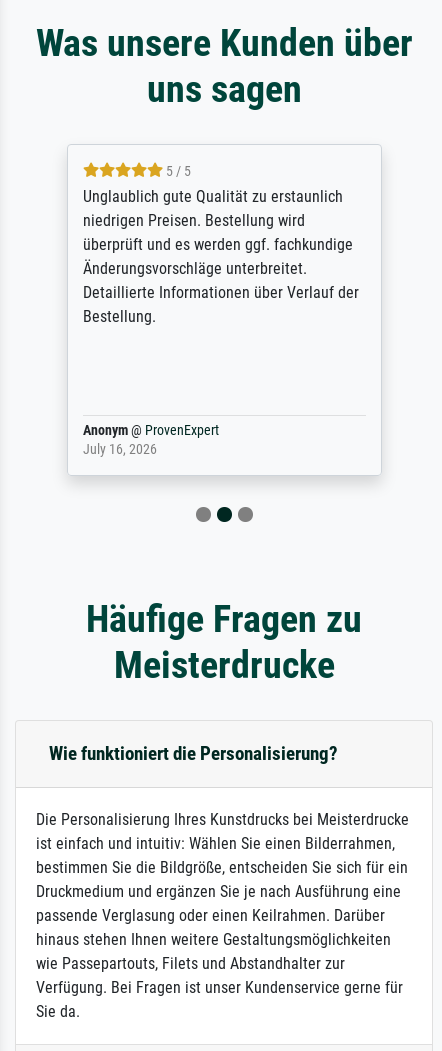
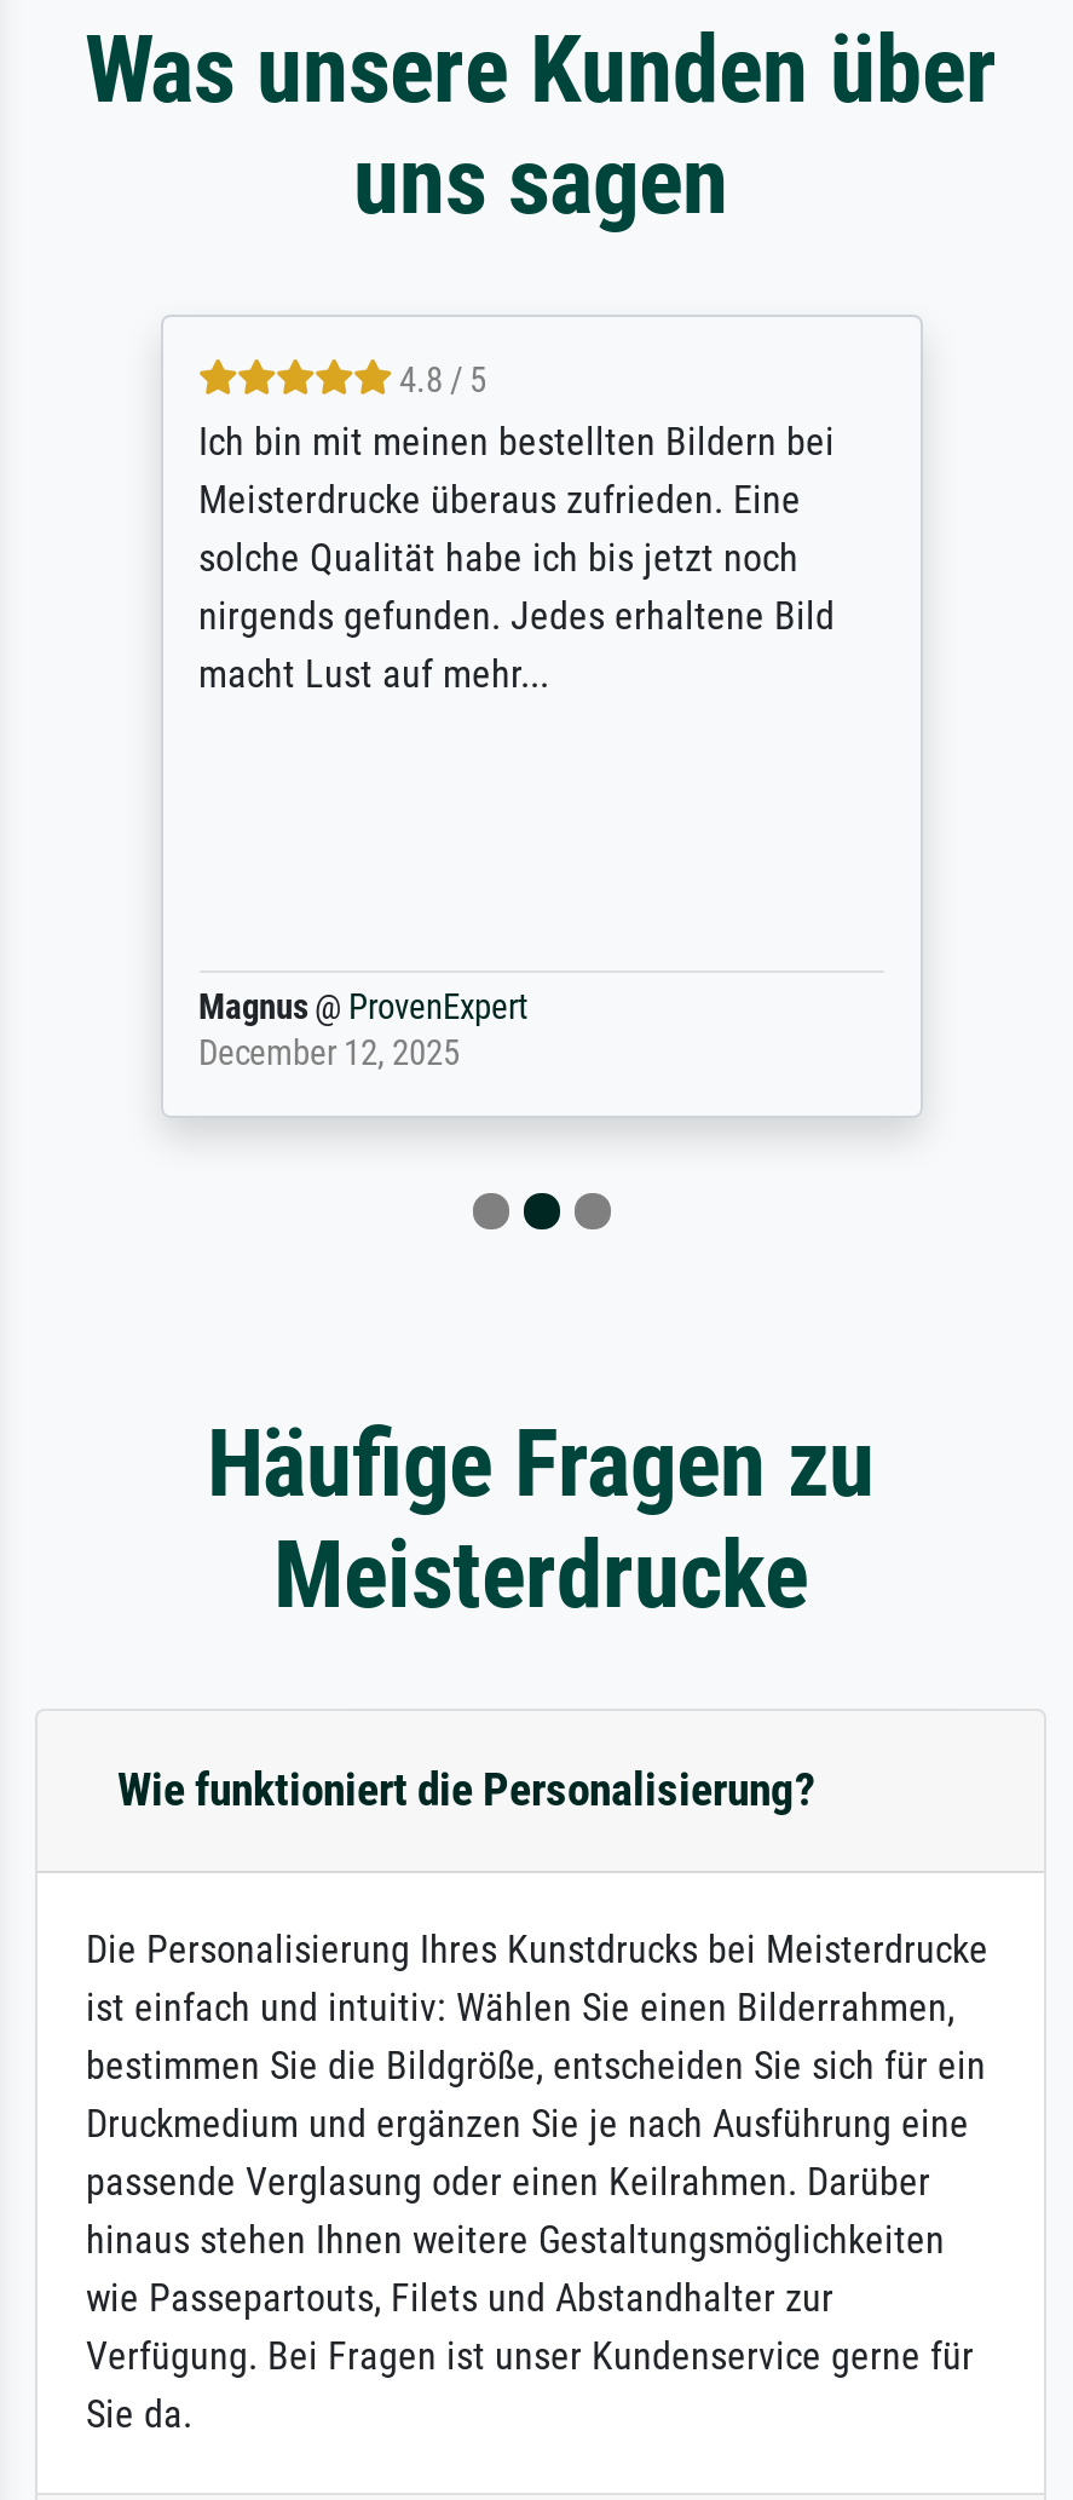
[82,162,358,325] 5 / 5 | Unglaublich gute Qualität zu erstaunlich | niedrigen Preisen. Bestellung wird | überprüft und es werden ggf. fachkundige | Änderungsvorschläge unterbreitet. | Detaillierte Informationen über Verlauf der | Bestellung. -> [198,361,835,697] 4.8 / 5 | Ich bin mit meinen bestellten Bildern bei | Meisterdrucke überaus zufrieden. Eine | solche Qualität habe ich bis jetzt noch | nirgends gefunden. Jedes erhaltene Bild | macht Lust auf mehr...
[82,421,218,457] Anonym @ ProvenExpert | July 16, 2026 -> [198,987,527,1075] Magnus @ ProvenExpert | December 12, 2025

